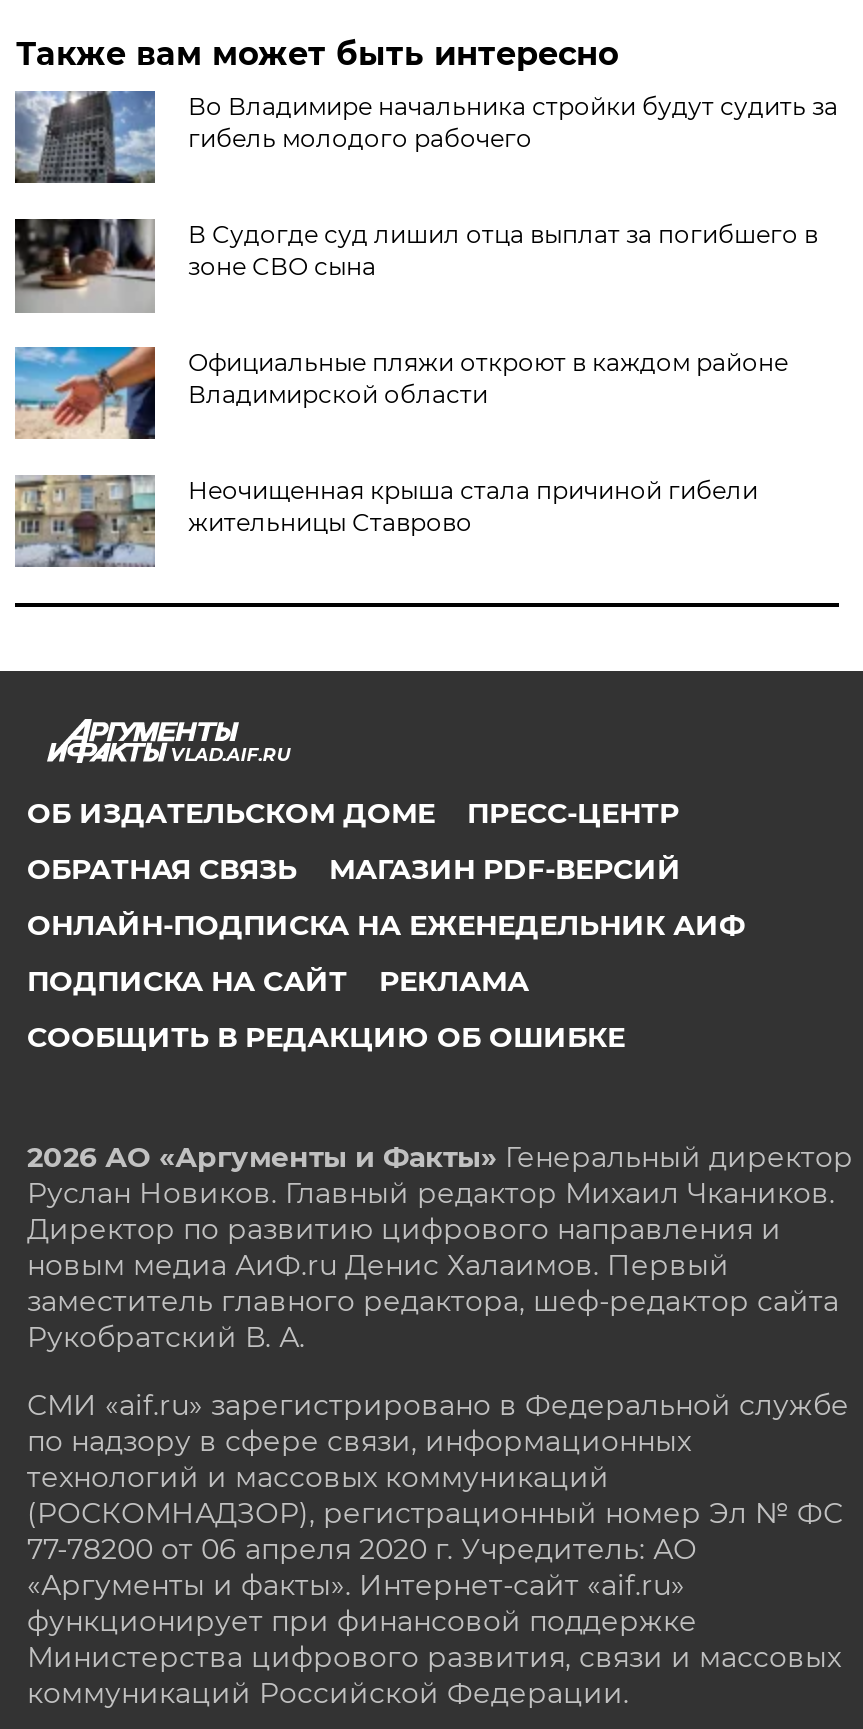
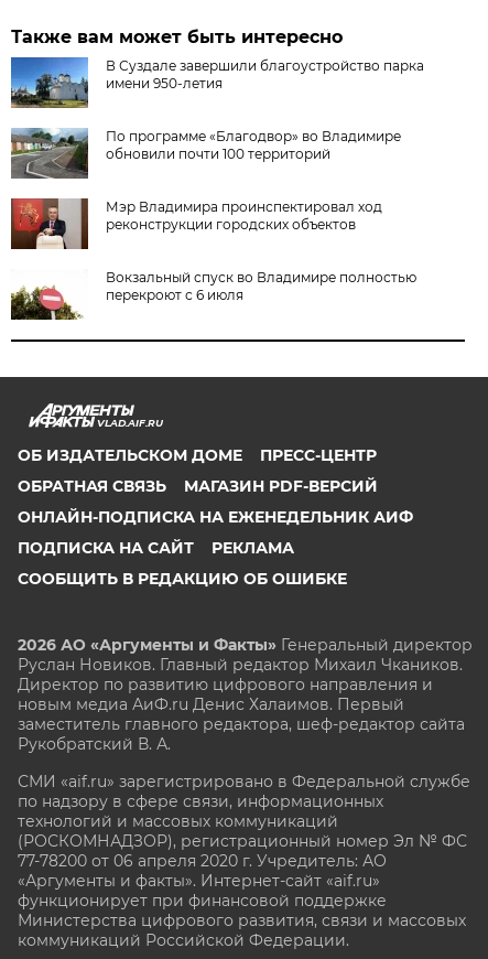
[13,89,838,185] [image] | Во Владимире начальника стройки будут судить за | гибель молодого рабочего -> [10,56,425,109] [image] | В Суздале завершили благоустройство парка | имени 950-летия
[13,217,818,313] [image] | В Судогде суд лишил отца выплат за погибшего в | зоне СВО сына -> [10,127,401,179] [image] | По программе «Благодвор» во Владимире | обновили почти 100 территорий
[13,345,788,439] [image] | Официальные пляжи откроют в каждом районе | Владимирской области -> [10,197,383,250] [image] | Мэр Владимира проинспектировал ход | реконструкции городских объектов
[13,473,758,569] [image] | Неочищенная крыша стала причиной гибели | жительницы Ставрово -> [10,269,417,321] [image] | Вокзальный спуск во Владимире полностью | перекроют с 6 июля

